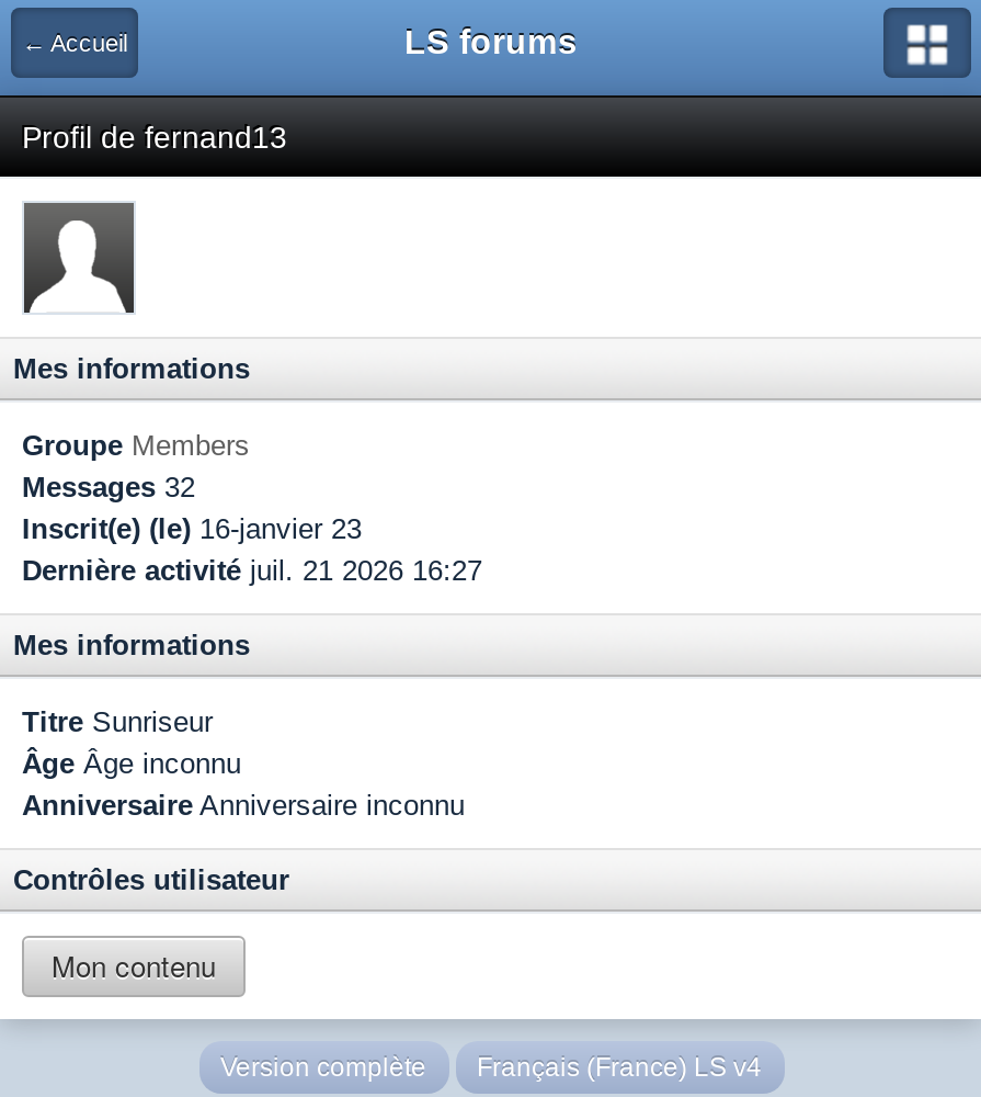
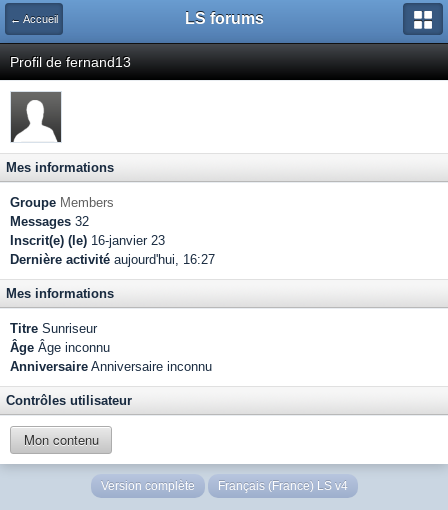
[22,554,482,587] Dernière activité juil. 21 2026 16:27 -> [10,252,215,267] Dernière activité aujourd'hui, 16:27

